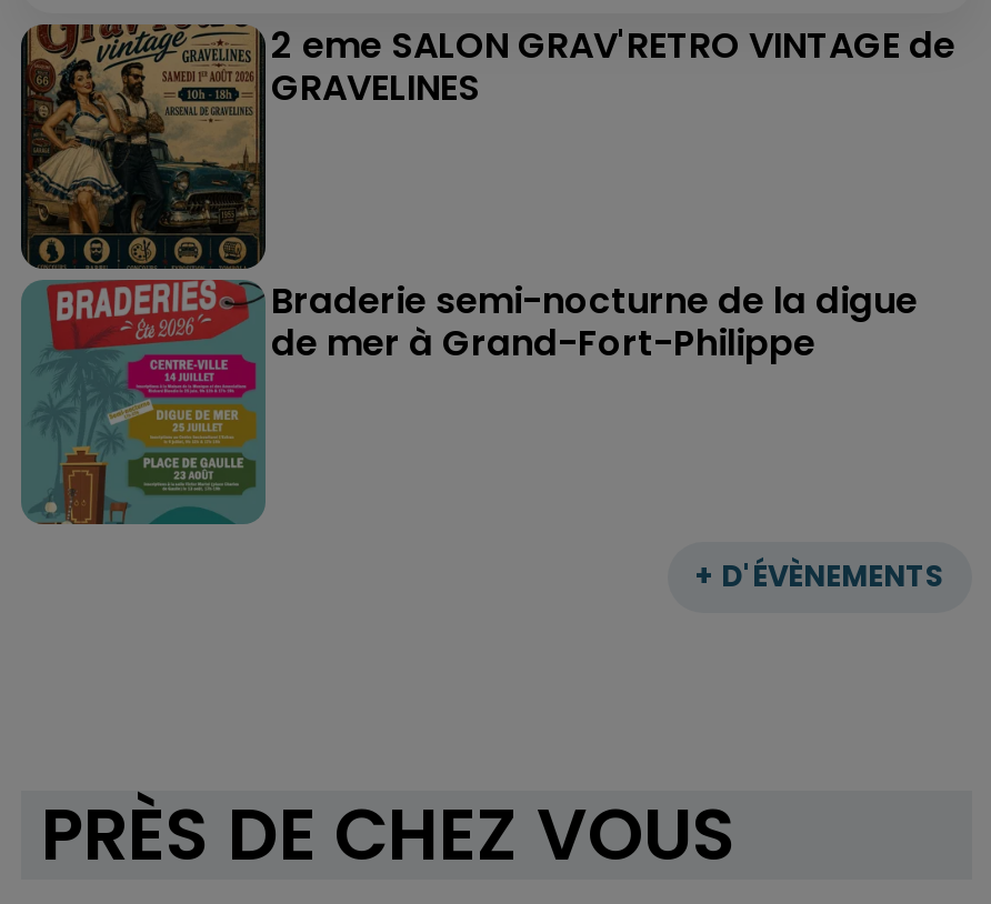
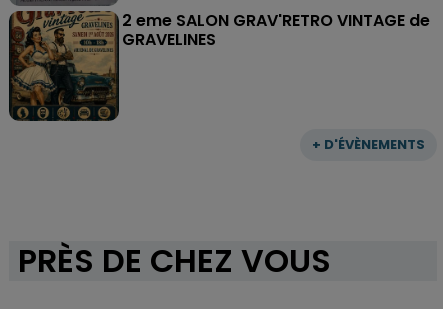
[23,274,918,526] [image] | Braderie semi-nocturne de la digue | de mer à Grand-Fort-Philippe -> none

